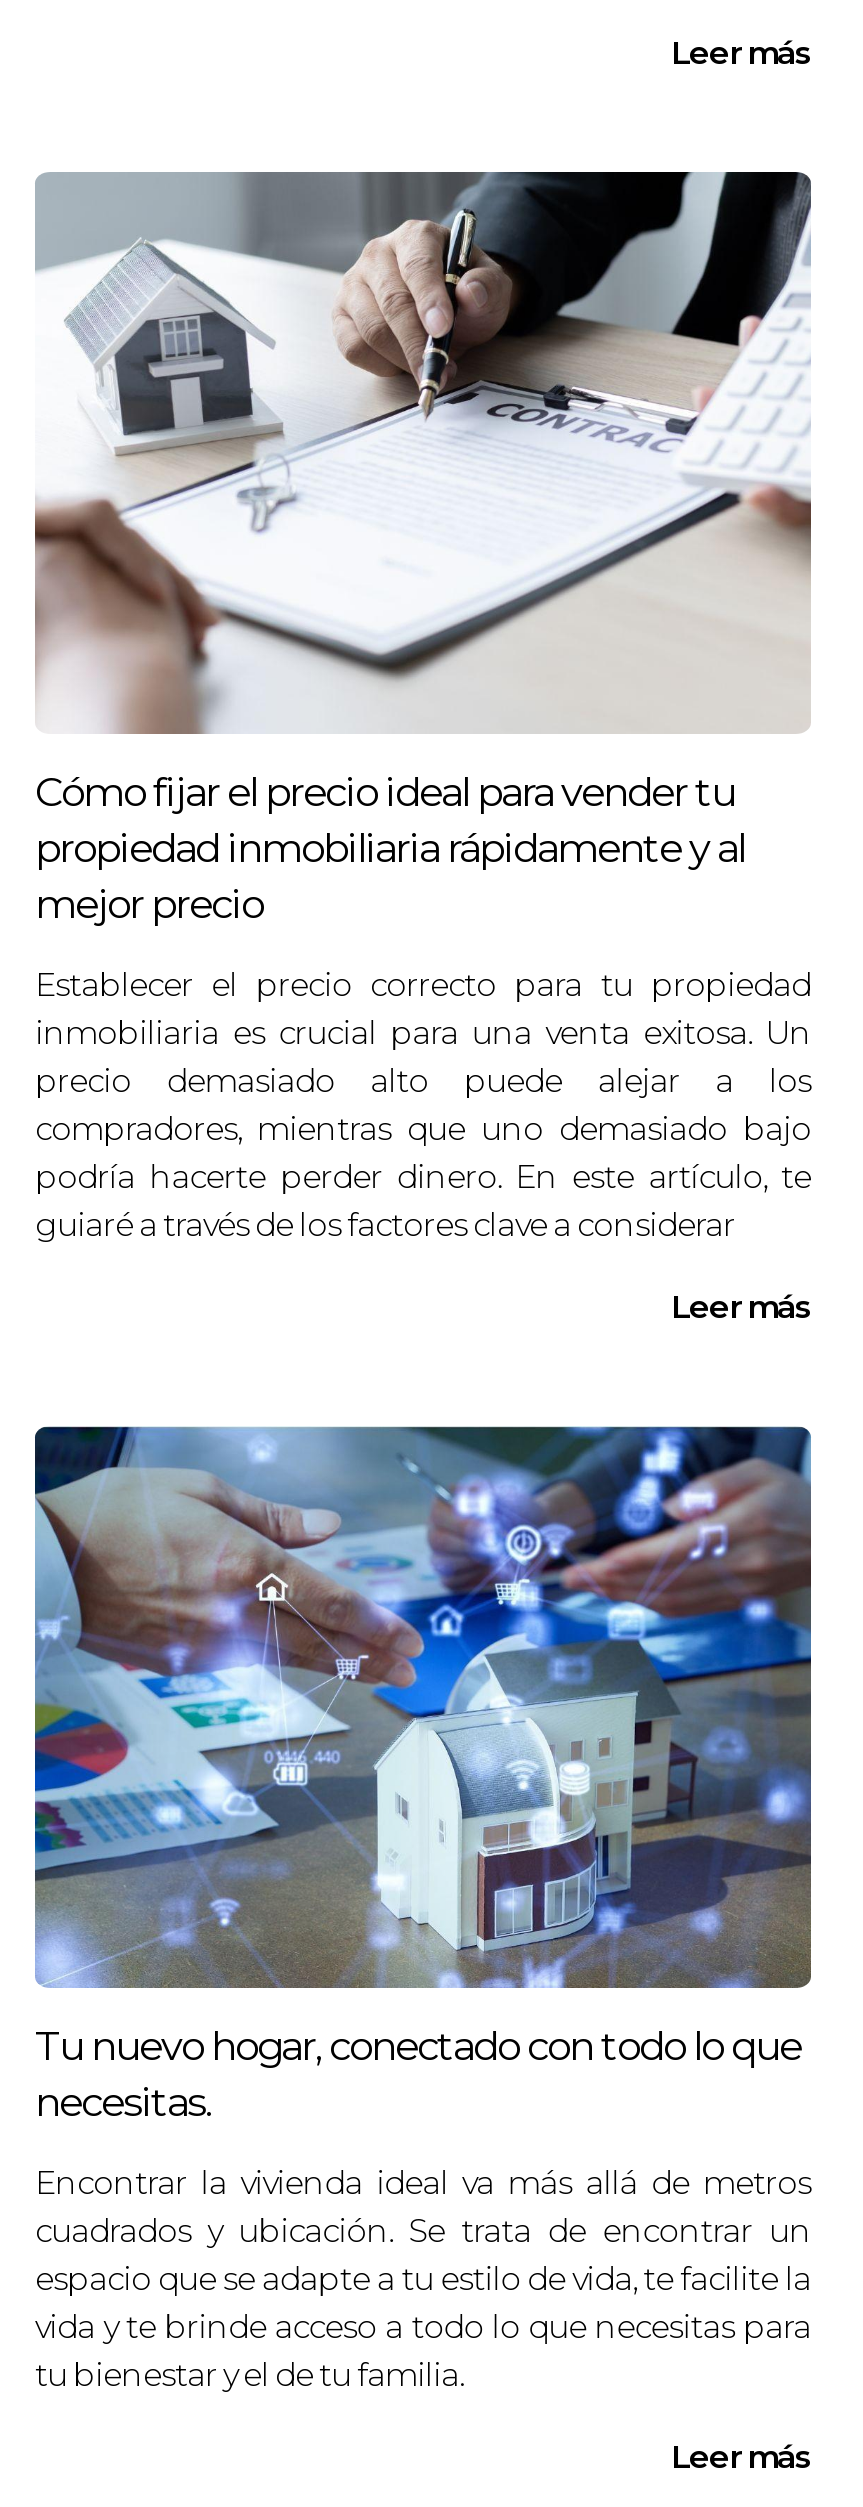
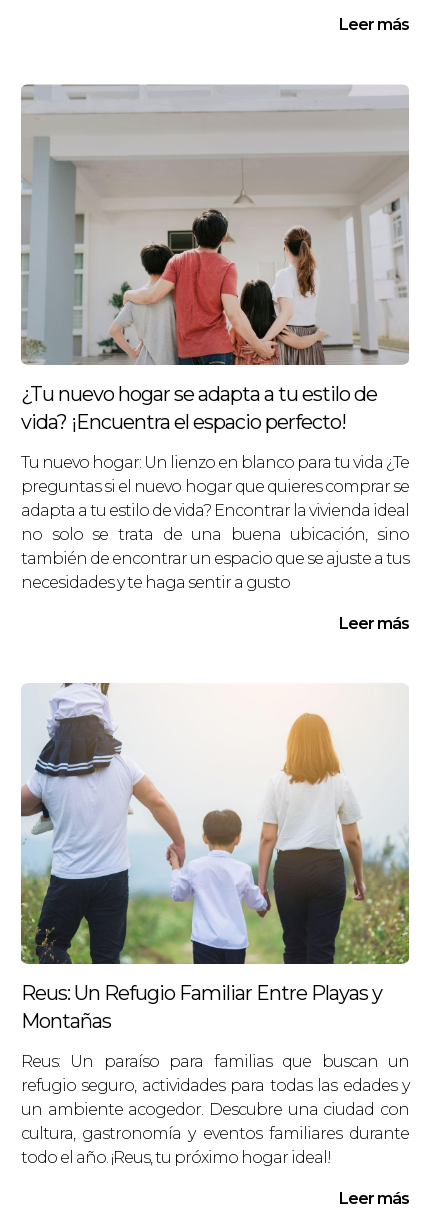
[35,170,811,928] [image] | Cómo fijar el precio ideal para vender tu | propiedad inmobiliaria rápidamente y al | mejor precio -> [20,84,410,434] [image] | ¿Tu nuevo hogar se adapta a tu estilo de | vida? ¡Encuentra el espacio perfecto!
[35,966,811,1244] Establecer el precio correcto para tu propiedad | inmobiliaria es crucial para una venta exitosa. Un | precio demasiado alto puede alejar a los | compradores, mientras que uno demasiado bajo | podría hacerte perder dinero. En este artículo, te | guiaré a través de los factores clave a considerar -> [21,453,409,592] Tu nuevo hogar: Un lienzo en blanco para tu vida ¿Te | preguntas si el nuevo hogar que quieres comprar se | adapta a tu estilo de vida? Encontrar la vivienda ideal | no solo se trata de una buena ubicación, sino | también de encontrar un espacio que se ajuste a tus | necesidades y te haga sentir a gusto
[33,1424,813,2126] [image] | Tu nuevo hogar, conectado con todo lo que | necesitas. -> [20,682,409,1033] [image] | Reus: Un Refugio Familiar Entre Playas y | Montañas
[35,2164,811,2394] Encontrar la vivienda ideal va más allá de metros | cuadrados y ubicación. Se trata de encontrar un | espacio que se adapte a tu estilo de vida, te facilite la | vida y te brinde acceso a todo lo que necesitas para | tu bienestar y el de tu familia. -> [21,1052,409,1167] Reus: Un paraíso para familias que buscan un | refugio seguro, actividades para todas las edades y | un ambiente acogedor. Descubre una ciudad con | cultura, gastronomía y eventos familiares durante | todo el año. ¡Reus, tu próximo hogar ideal!

